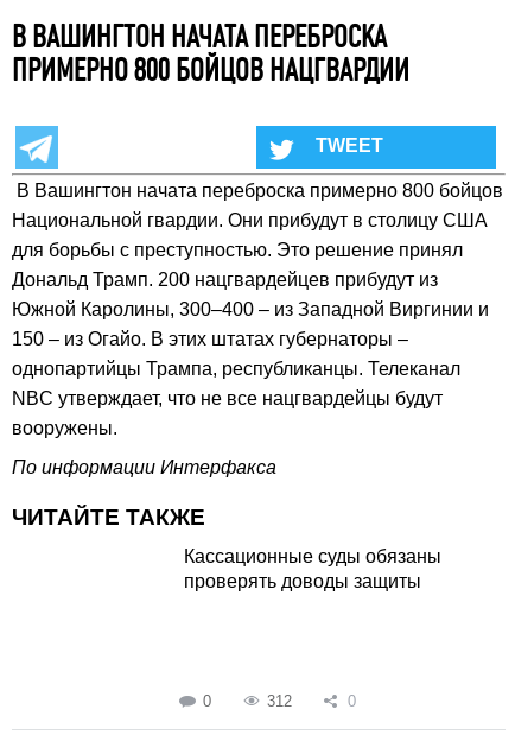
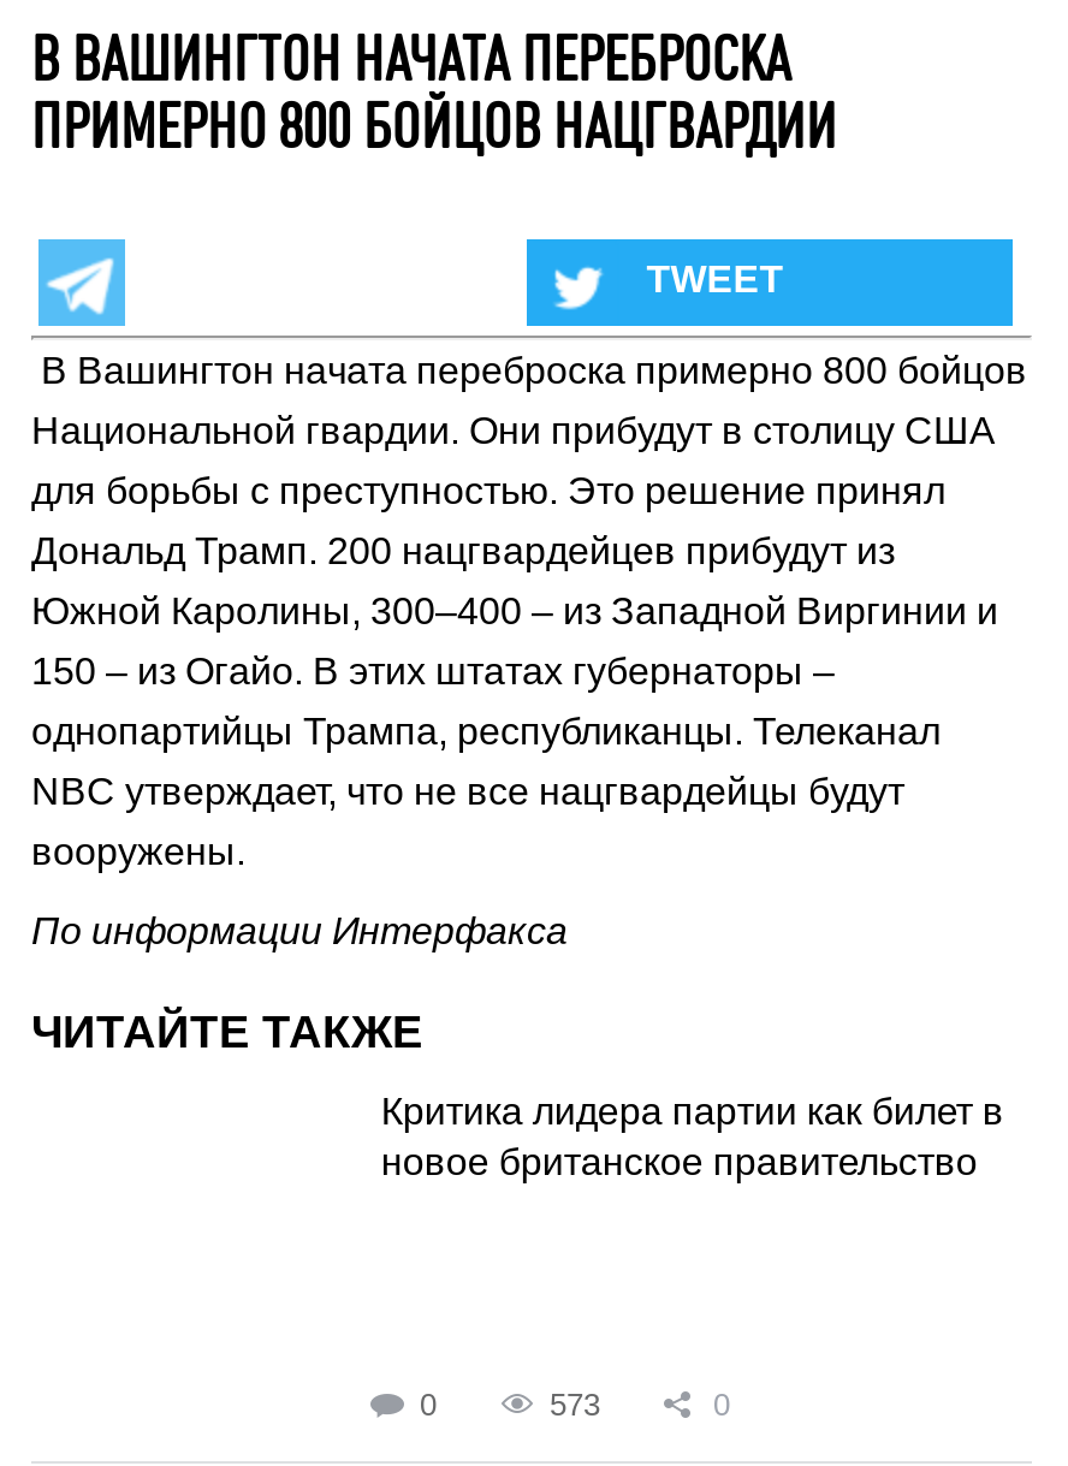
[184,547,442,592] Кассационные суды обязаны | проверять доводы защиты -> [381,1092,1004,1183] Критика лидера партии как билет в | новое британское правительство
[267,692,292,710] 312 -> [549,1387,600,1423] 573

